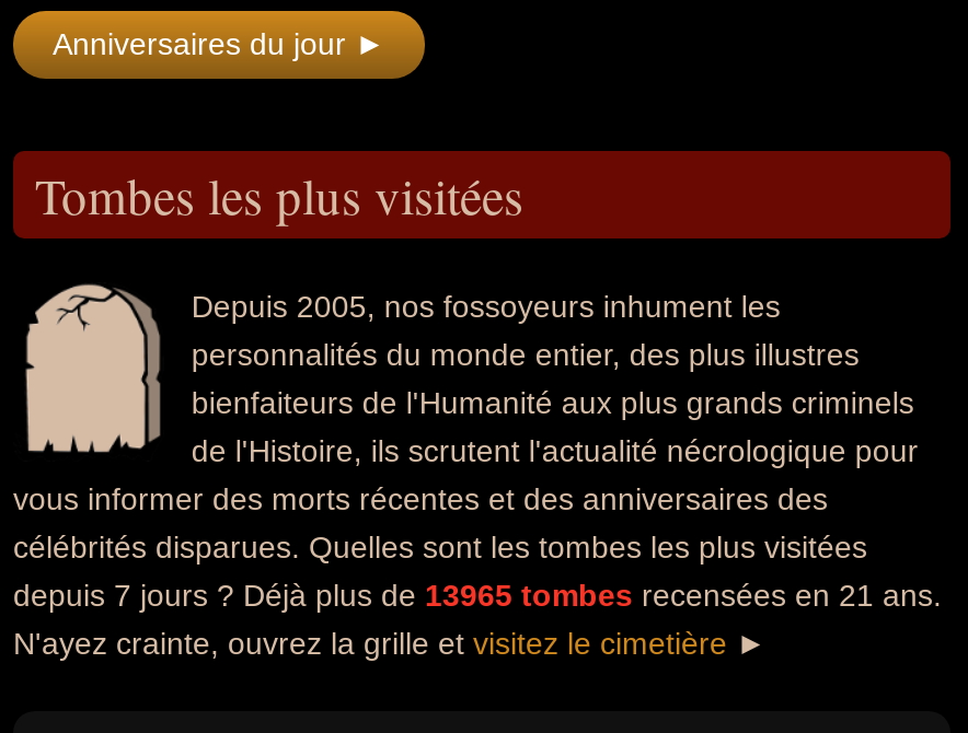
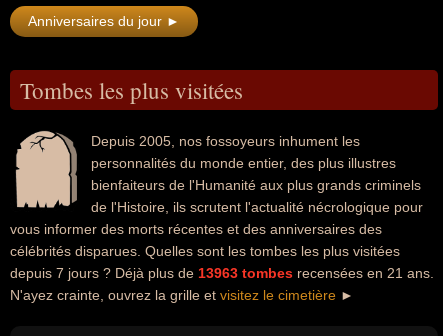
[13,578,942,613] depuis 7 jours ? Déjà plus de 13965 tombes recensées en 21 ans. -> [10,265,434,281] depuis 7 jours ? Déjà plus de 13963 tombes recensées en 21 ans.

